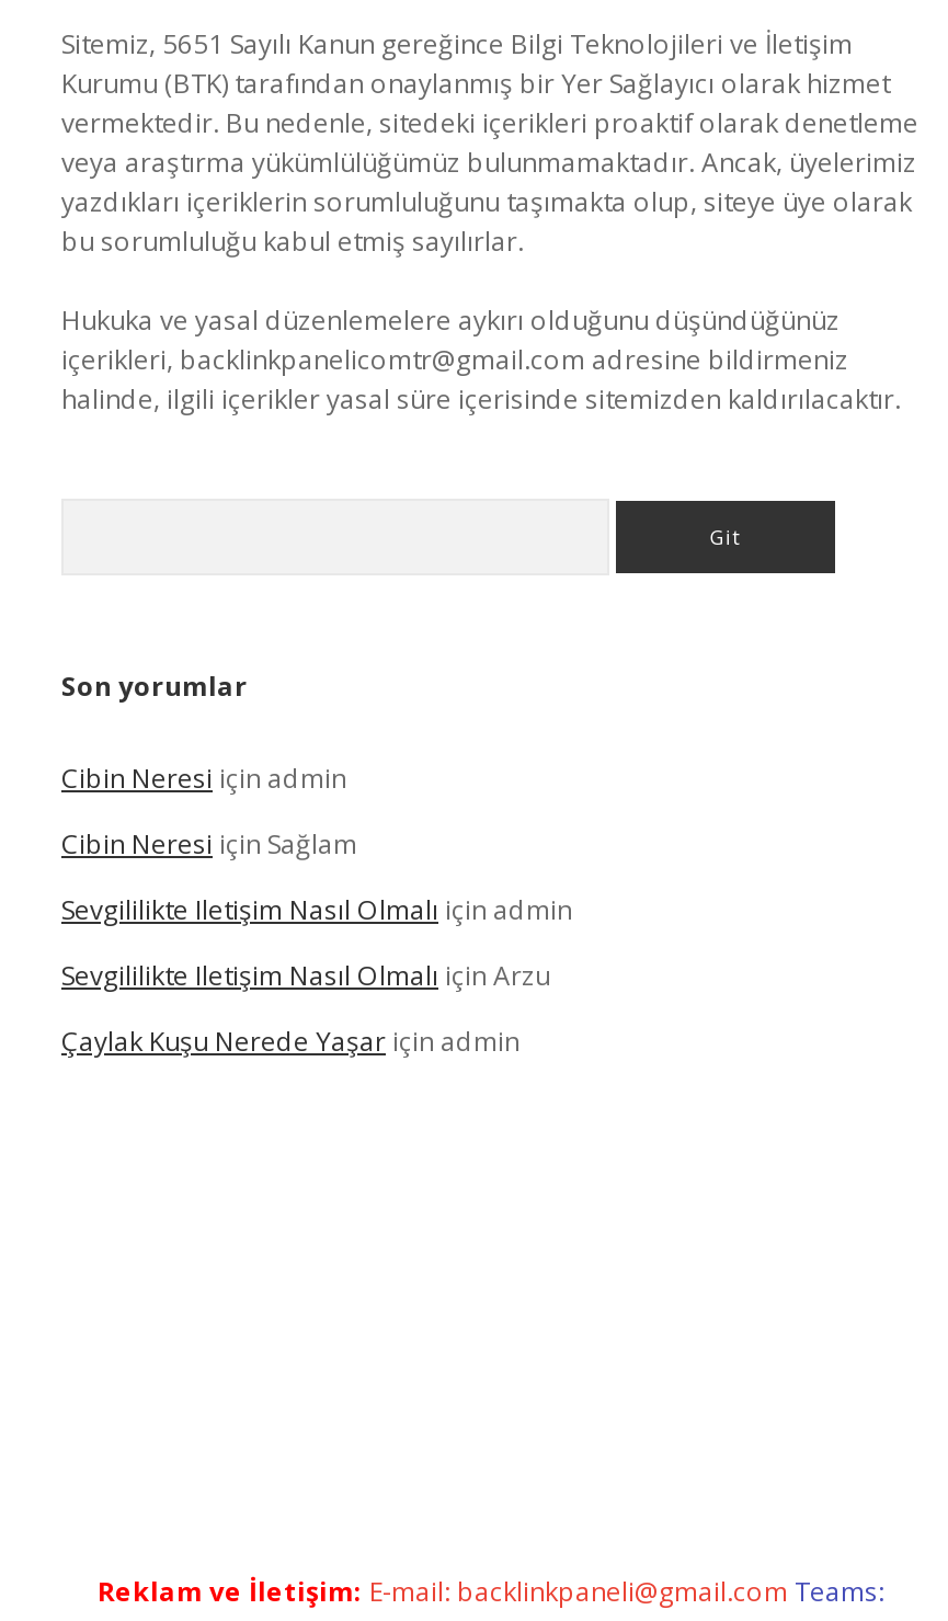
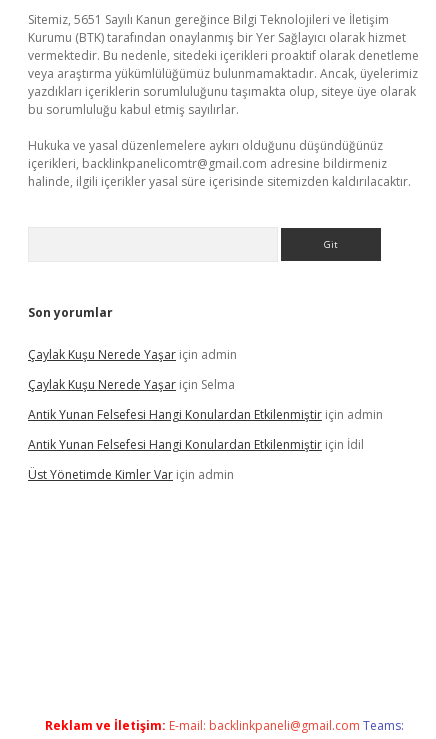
[61,760,572,994] Cibin Neresi için admin | Cibin Neresi için Sağlam | Sevgililikte Iletişim Nasıl Olmalı için admin | Sevgililikte Iletişim Nasıl Olmalı için Arzu -> none
moved [61,1023,519,1060] -> [28,346,237,363]: Çaylak Kuşu Nerede Yaşar için admin
none -> [28,376,383,483] Çaylak Kuşu Nerede Yaşar için Selma | Antik Yunan Felsefesi Hangi Konulardan Etkilenmiştir için admin | Antik Yunan Felsefesi Hangi Konulardan Etkilenmiştir için İdil | Üst Yönetimde Kimler Var için admin

